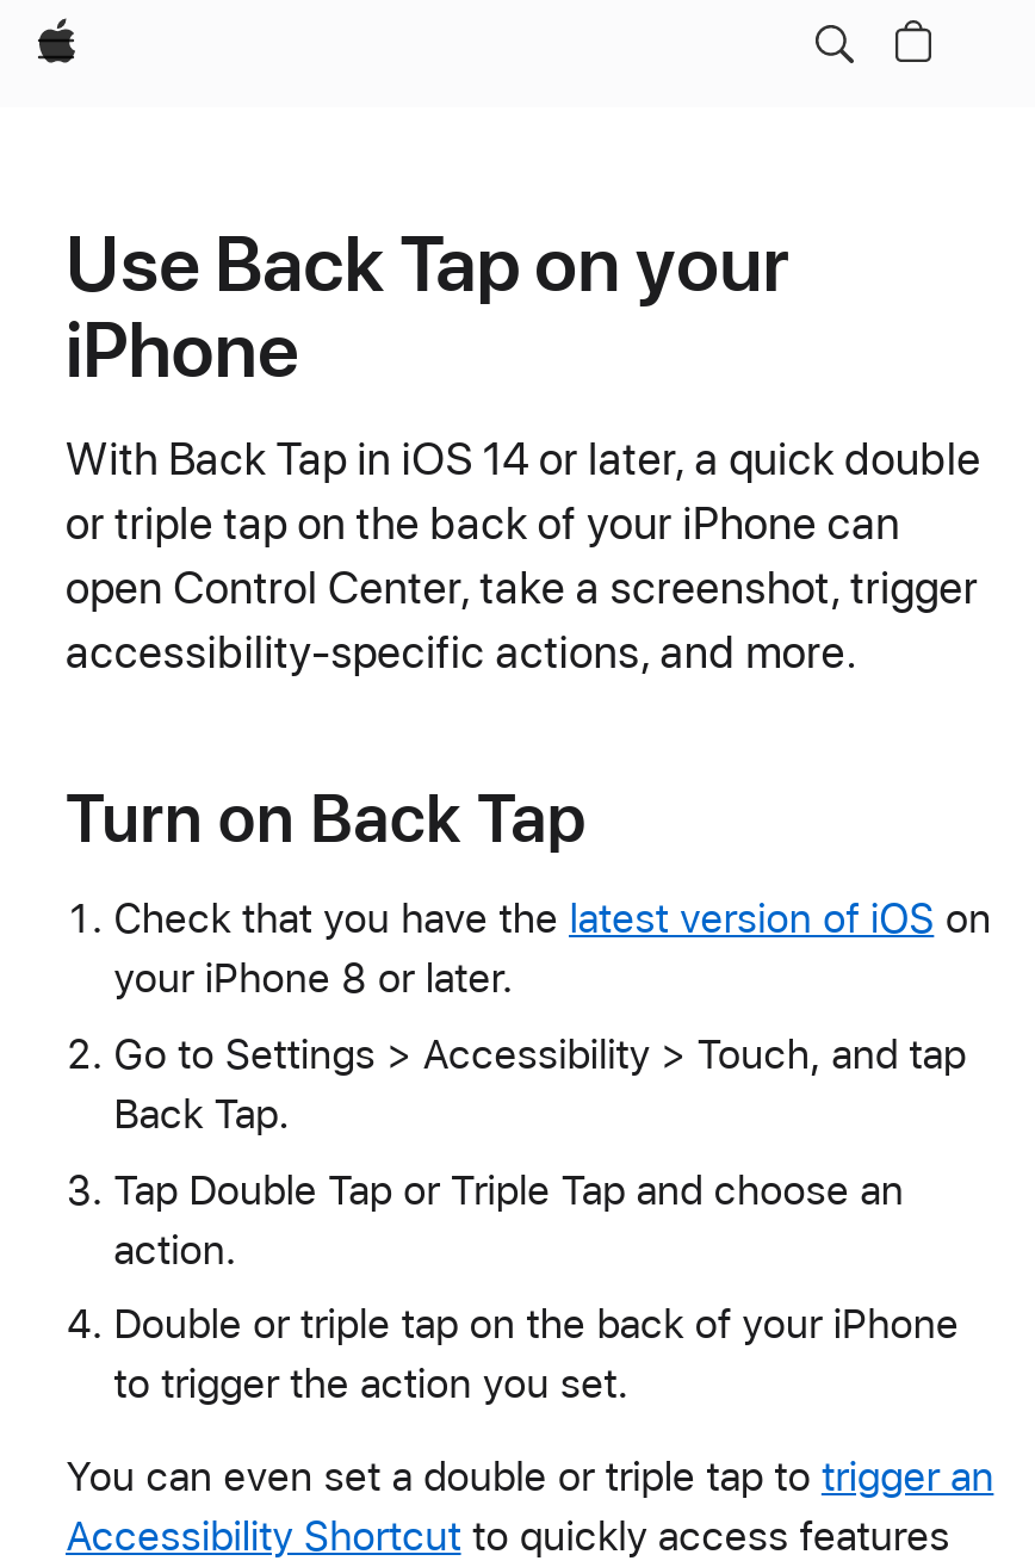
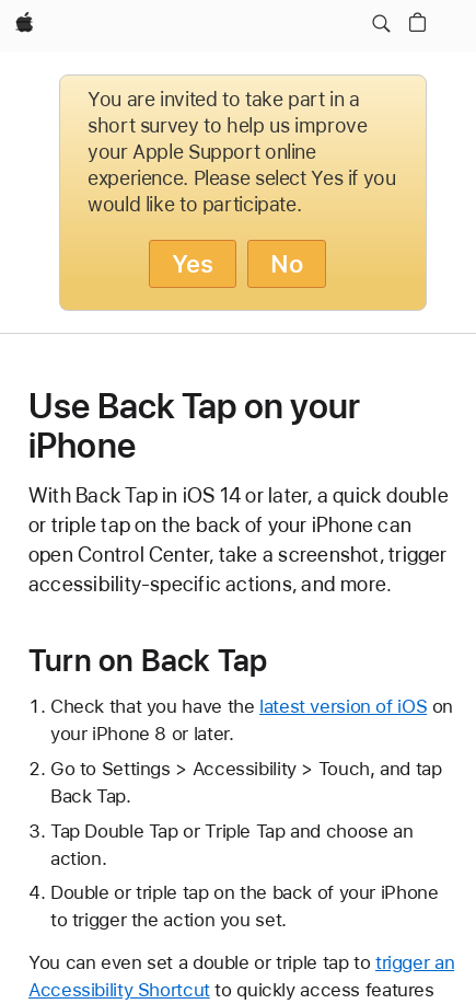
none -> [59,74,427,311] [image] | You are invited to take part in a | short survey to help us improve | your Apple Support online | experience. Please select Yes if you | would like to participate. | Yes | No

